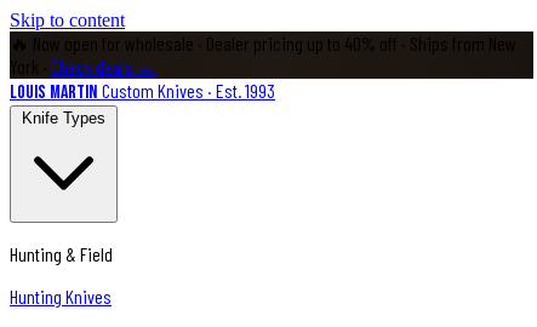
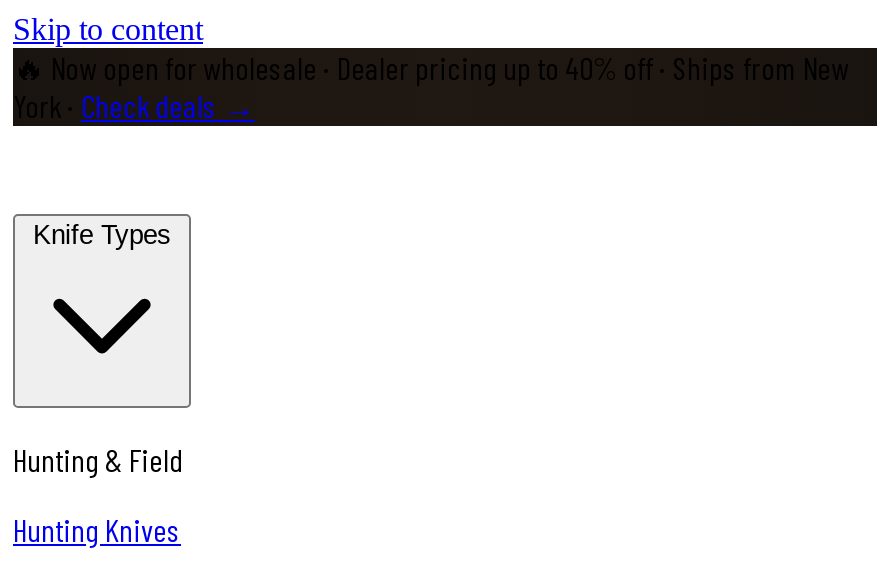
[10,79,275,104] Louis Martin Custom Knives · Est. 1993 -> none

